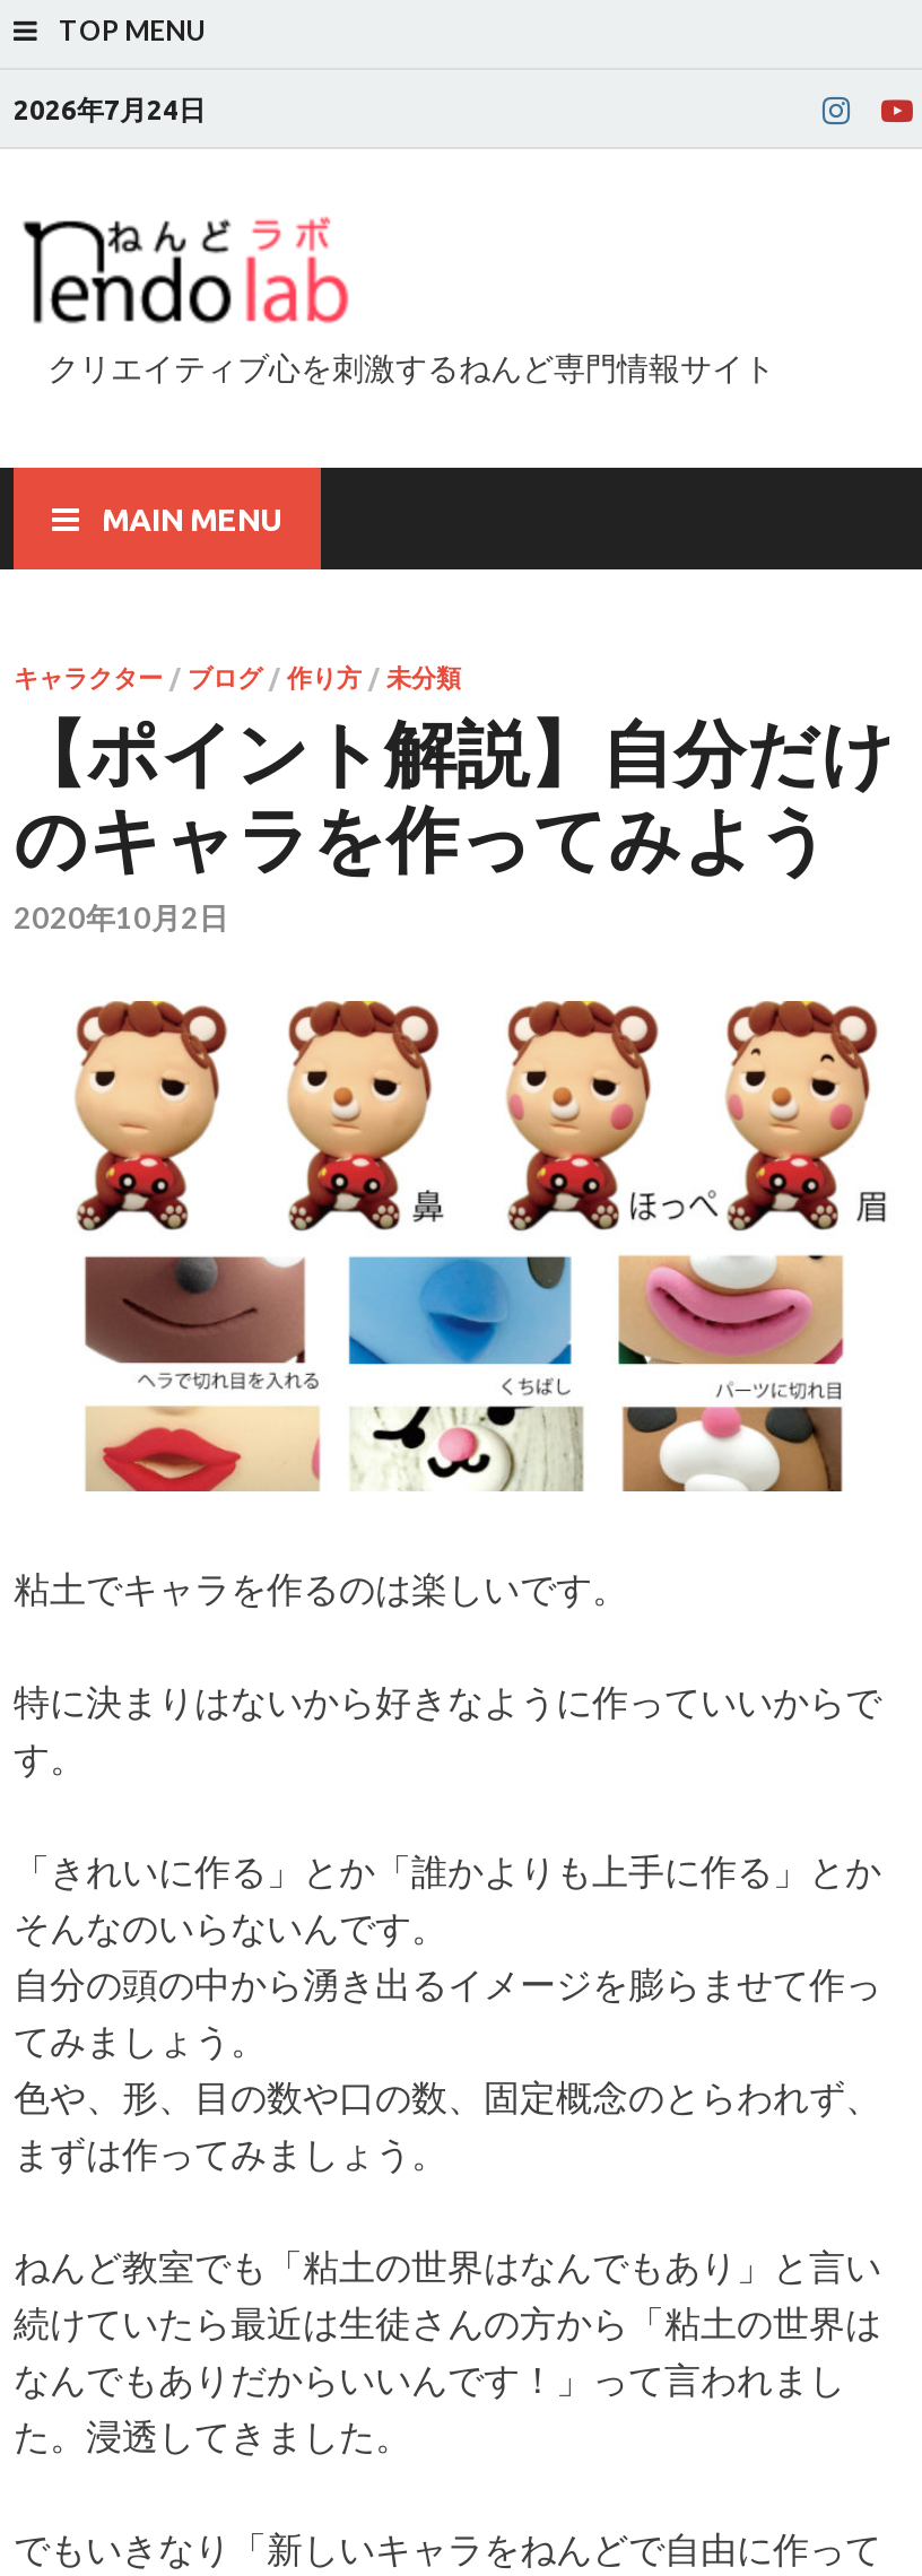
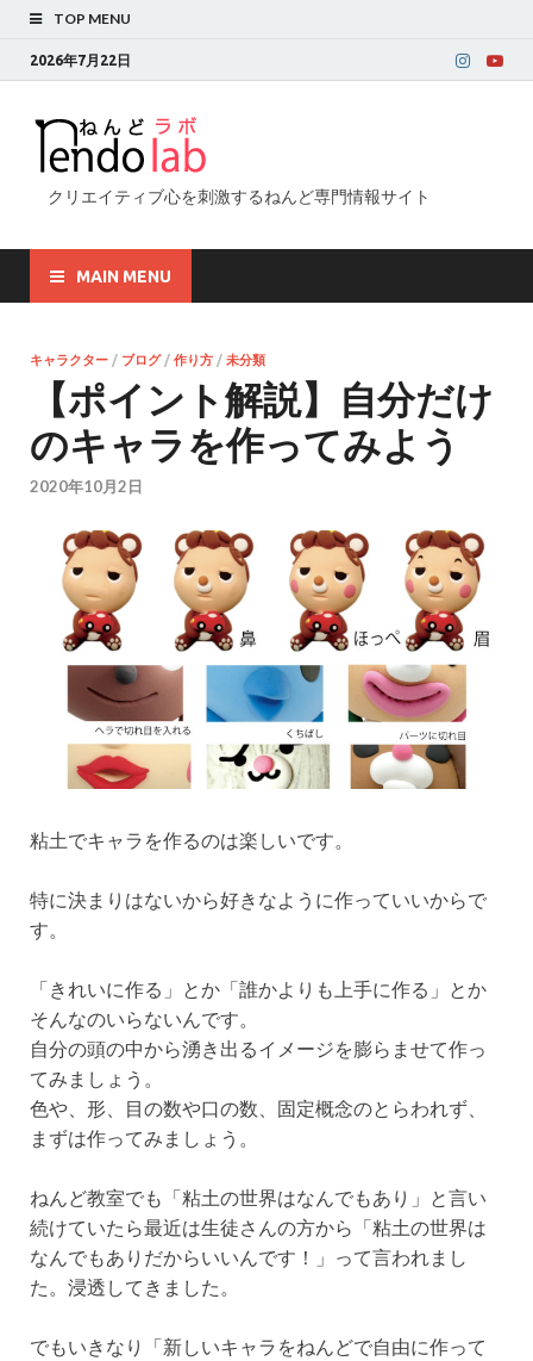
[14,94,206,123] 2026年7月24日 -> [30,52,131,67] 2026年7月22日

